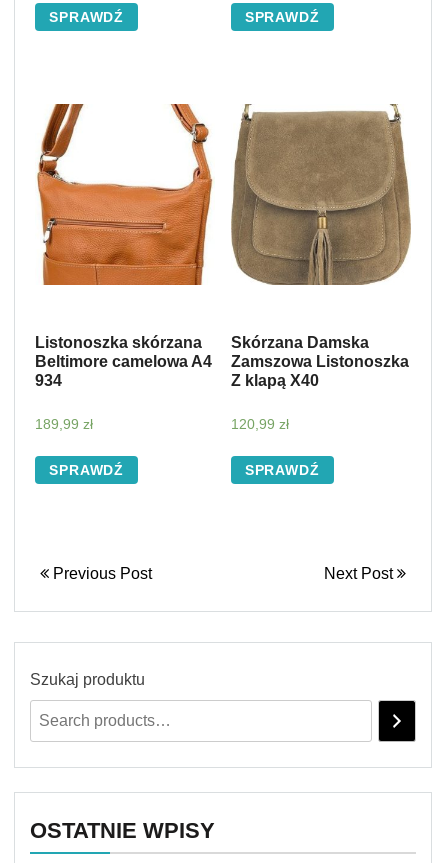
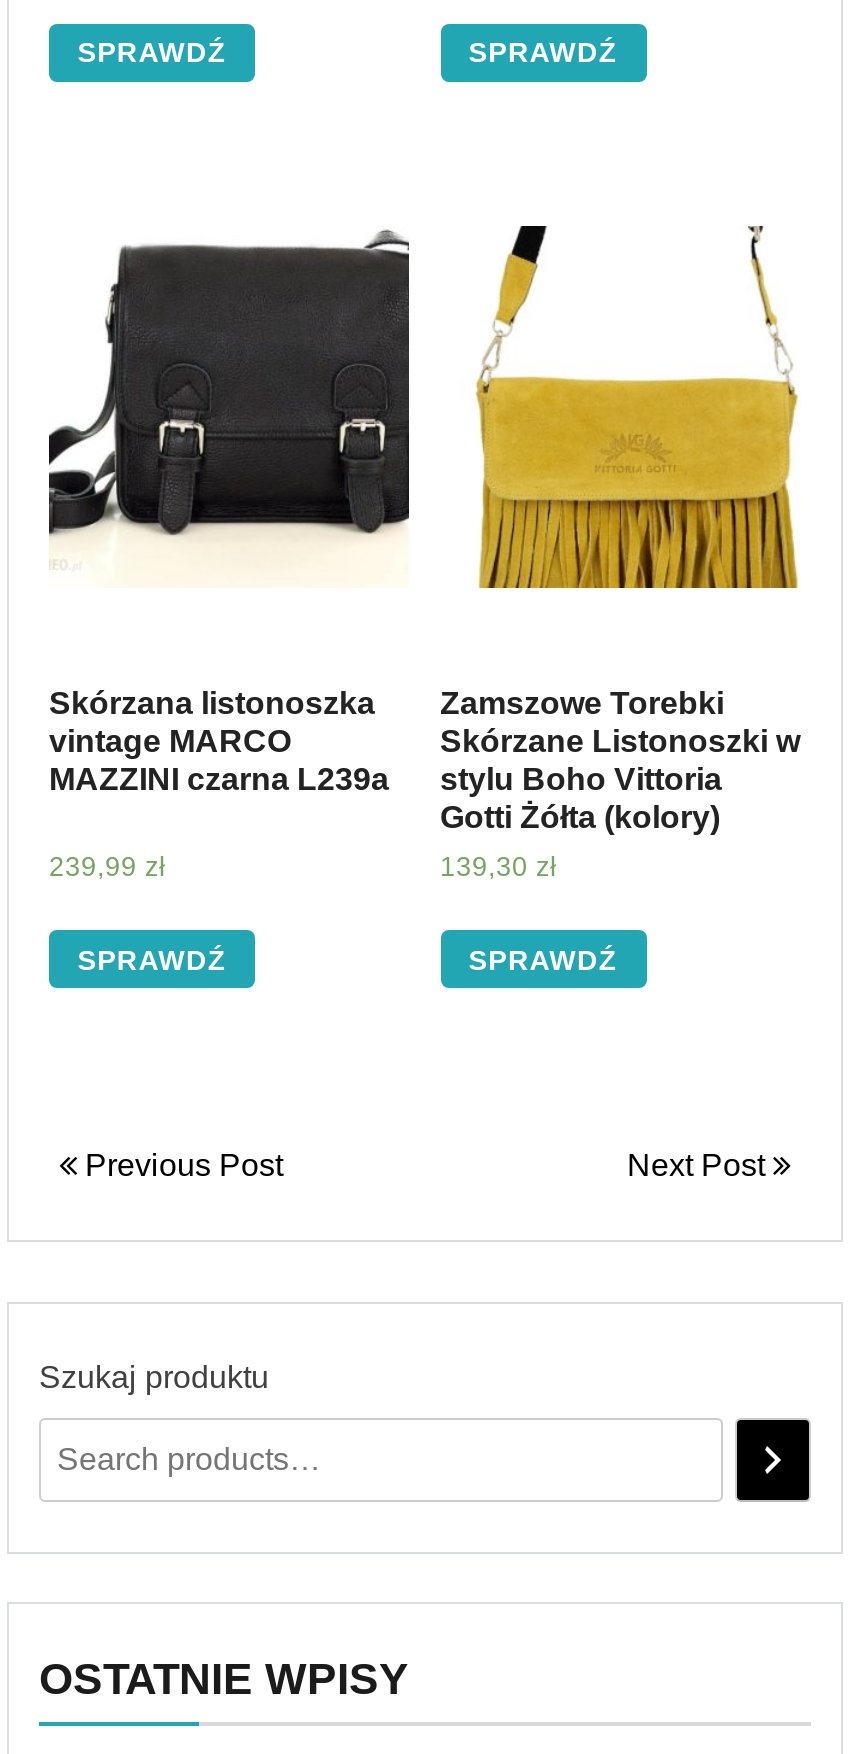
[35,103,215,286] [image] -> [47,226,411,588] [image]
[230,103,412,286] [image] -> [441,224,801,590] [image]
[35,334,212,389] Listonoszka skórzana | Beltimore camelowa A4 | 934 -> [49,687,389,797] Skórzana listonoszka | vintage MARCO | MAZZINI czarna L239a
[230,334,408,389] Skórzana Damska | Zamszowa Listonoszka | Z klapą X40 -> [440,687,800,835] Zamszowe Torebki | Skórzane Listonoszki w | stylu Boho Vittoria | Gotti Żółta (kolory)
[35,417,93,432] 189,99 zł -> [49,853,165,883] 239,99 zł
[230,417,288,432] 120,99 zł -> [440,853,556,883] 139,30 zł

